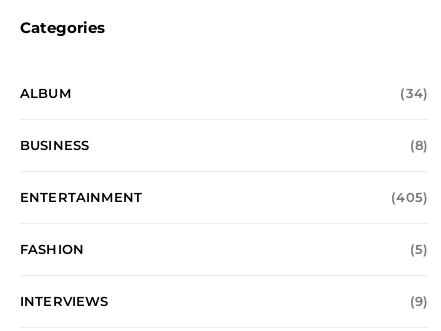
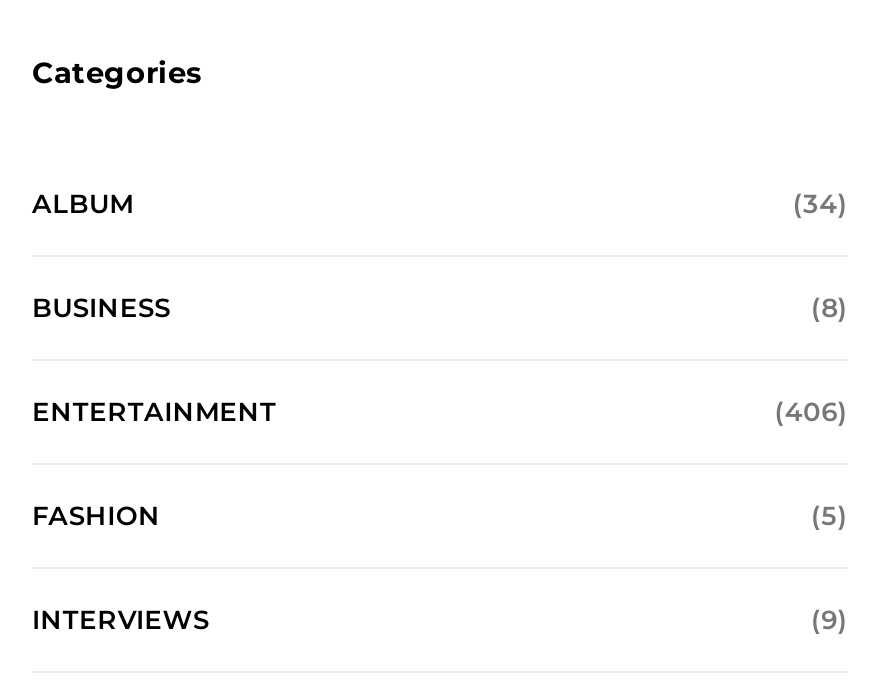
[391,189,428,205] (405) -> [774,395,848,427] (406)

